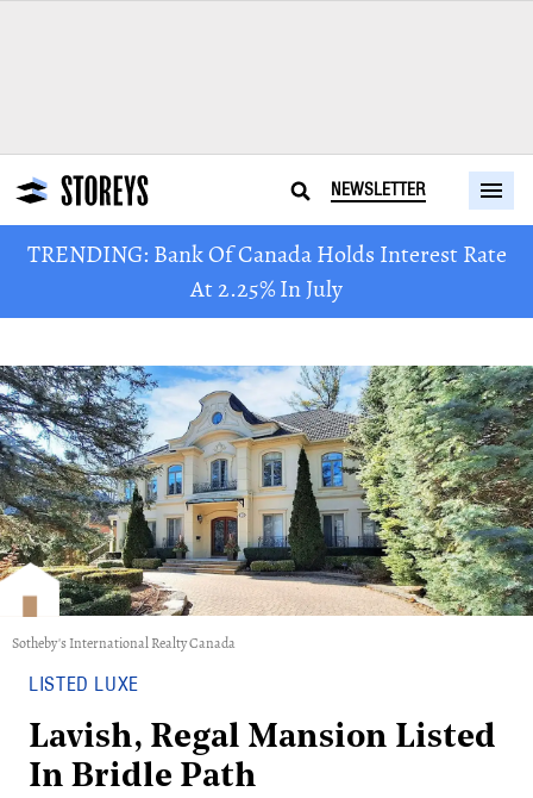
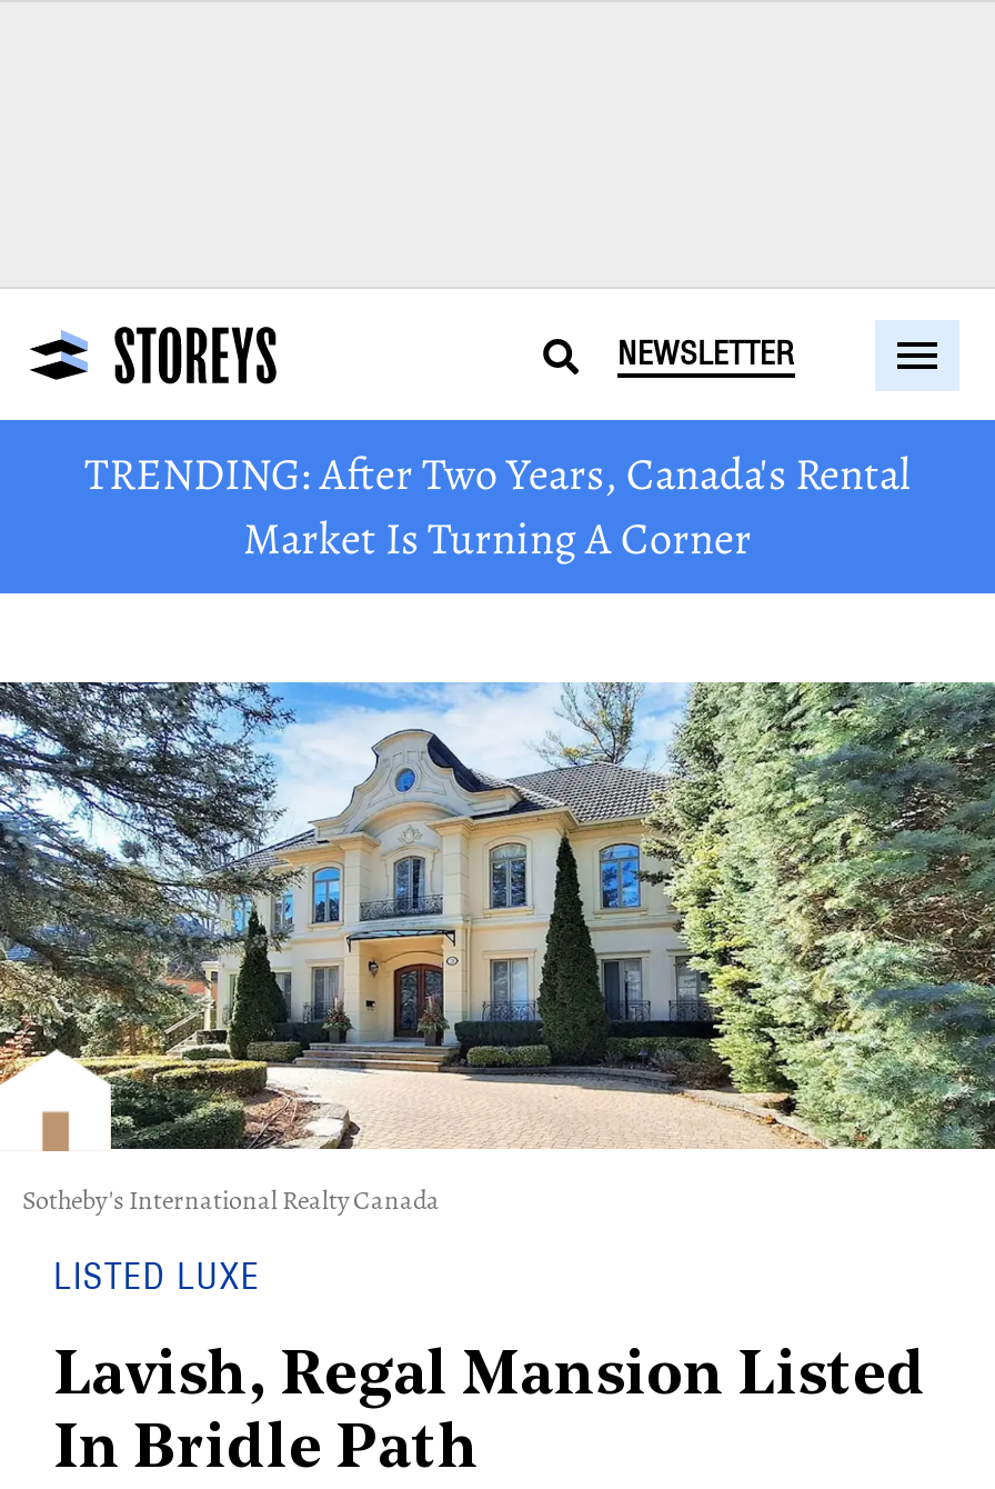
[27,238,506,305] TRENDING: Bank Of Canada Holds Interest Rate | At 2.25% In July -> [84,444,911,569] TRENDING: After Two Years, Canada's Rental | Market Is Turning A Corner

